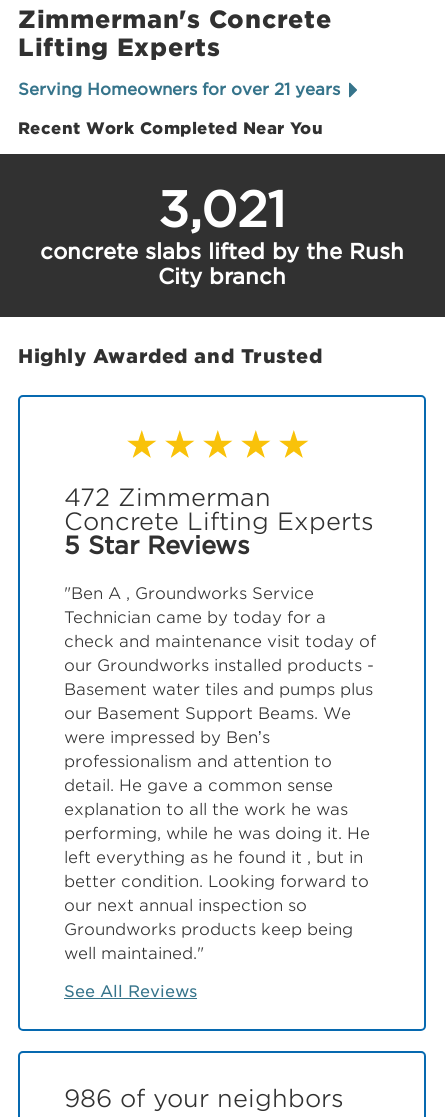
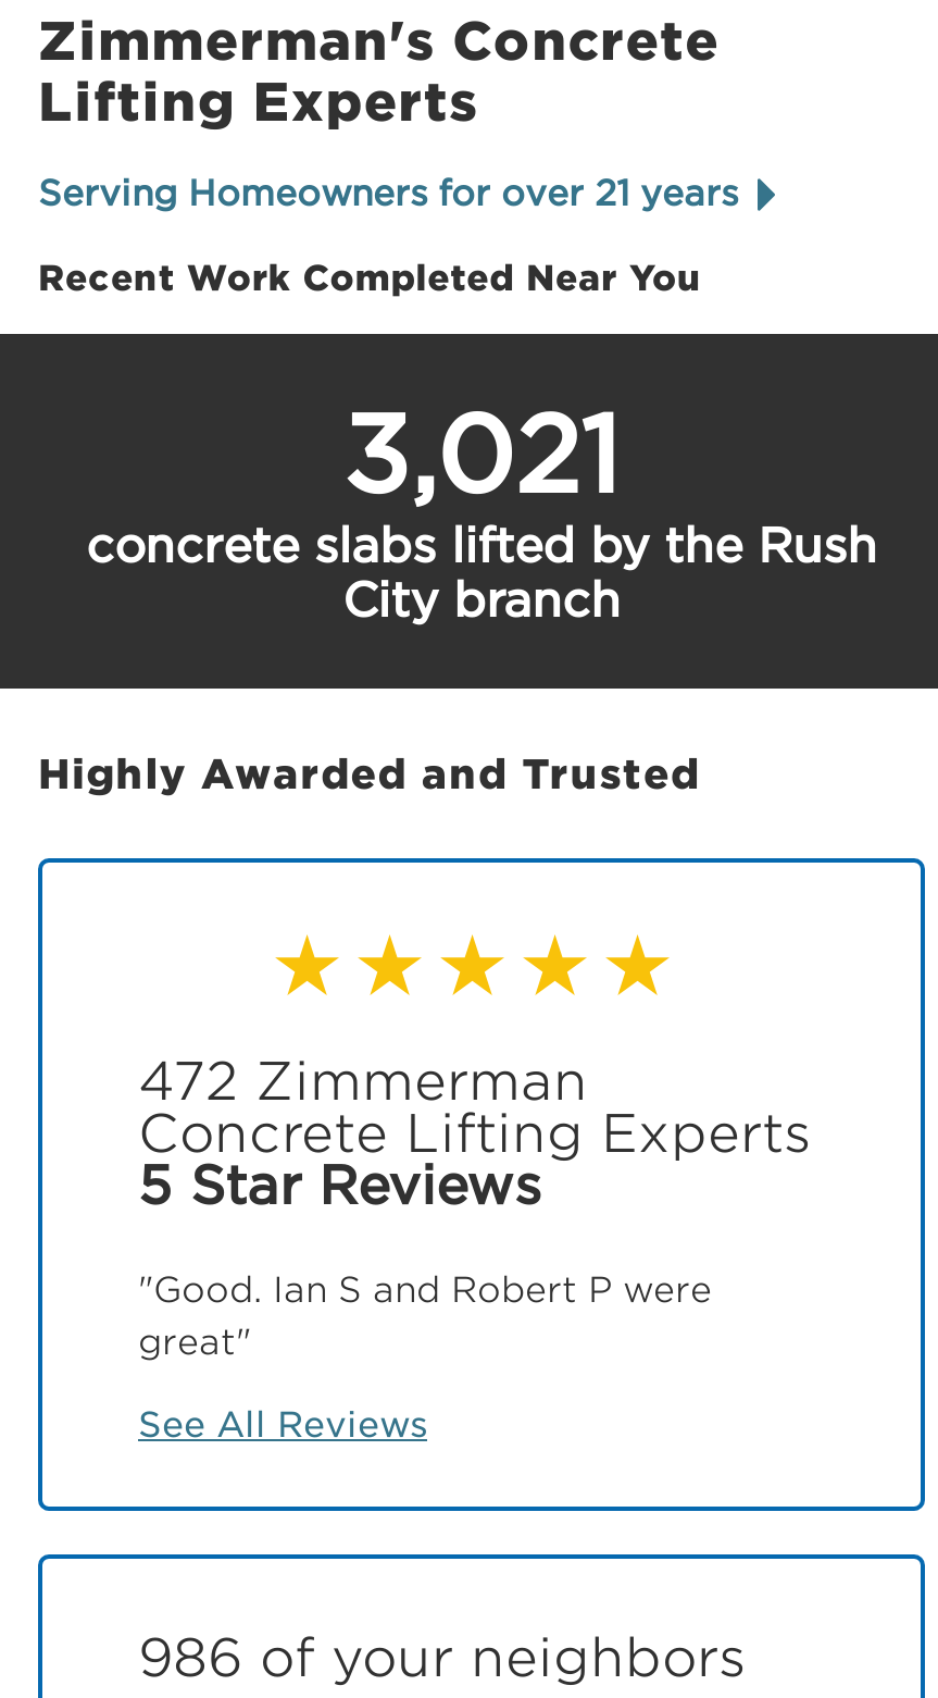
[64,584,376,963] "Ben A , Groundworks Service | Technician came by today for a | check and maintenance visit today of | our Groundworks installed products - | Basement water tiles and pumps plus | our Basement Support Beams. We | were impressed by Ben’s | professionalism and attention to | detail. He gave a common sense | explanation to all the work he was | performing, while he was doing it. He | left everything as he found it , but in | better condition. Looking forward to | our next annual inspection so | Groundworks products keep being | well maintained." -> [138,1269,712,1363] "Good. Ian S and Robert P were | great"

